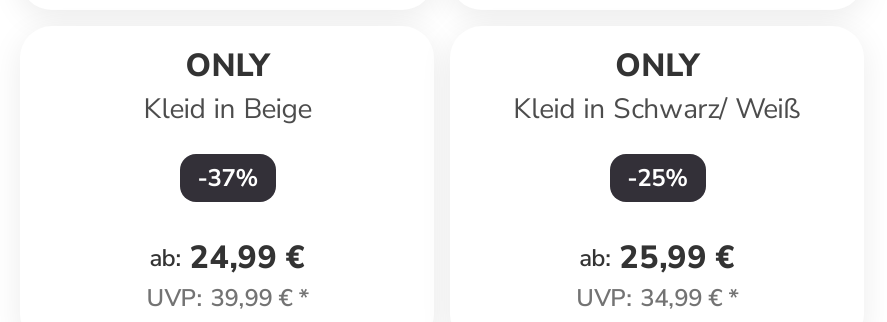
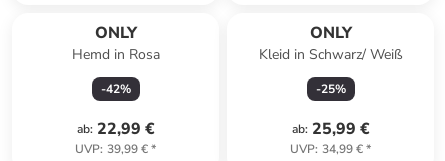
[144,90,312,128] Kleid in Beige -> [72,45,160,64] Hemd in Rosa
[198,162,258,194] -37% -> [101,81,131,97] -42%
[150,236,306,280] ab: 24,99 € -> [77,118,155,140] ab: 22,99 €

